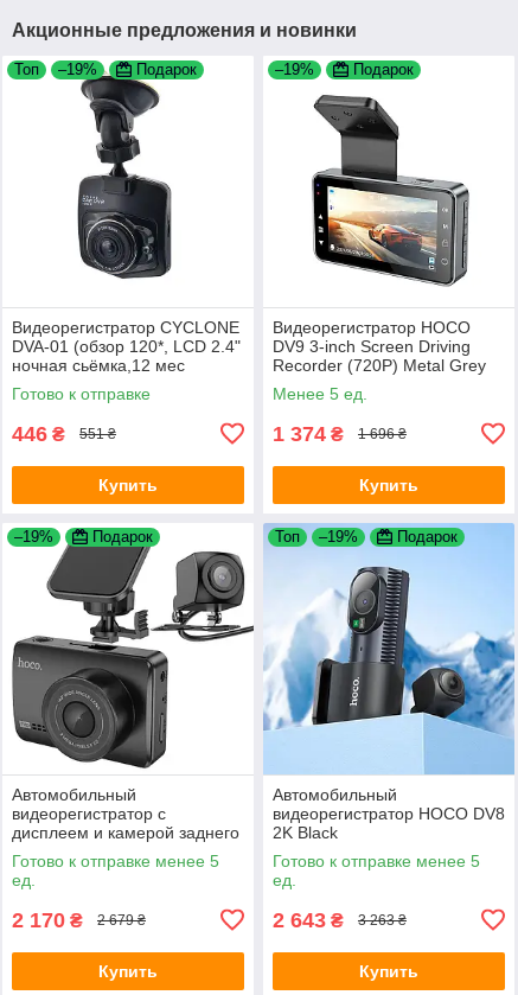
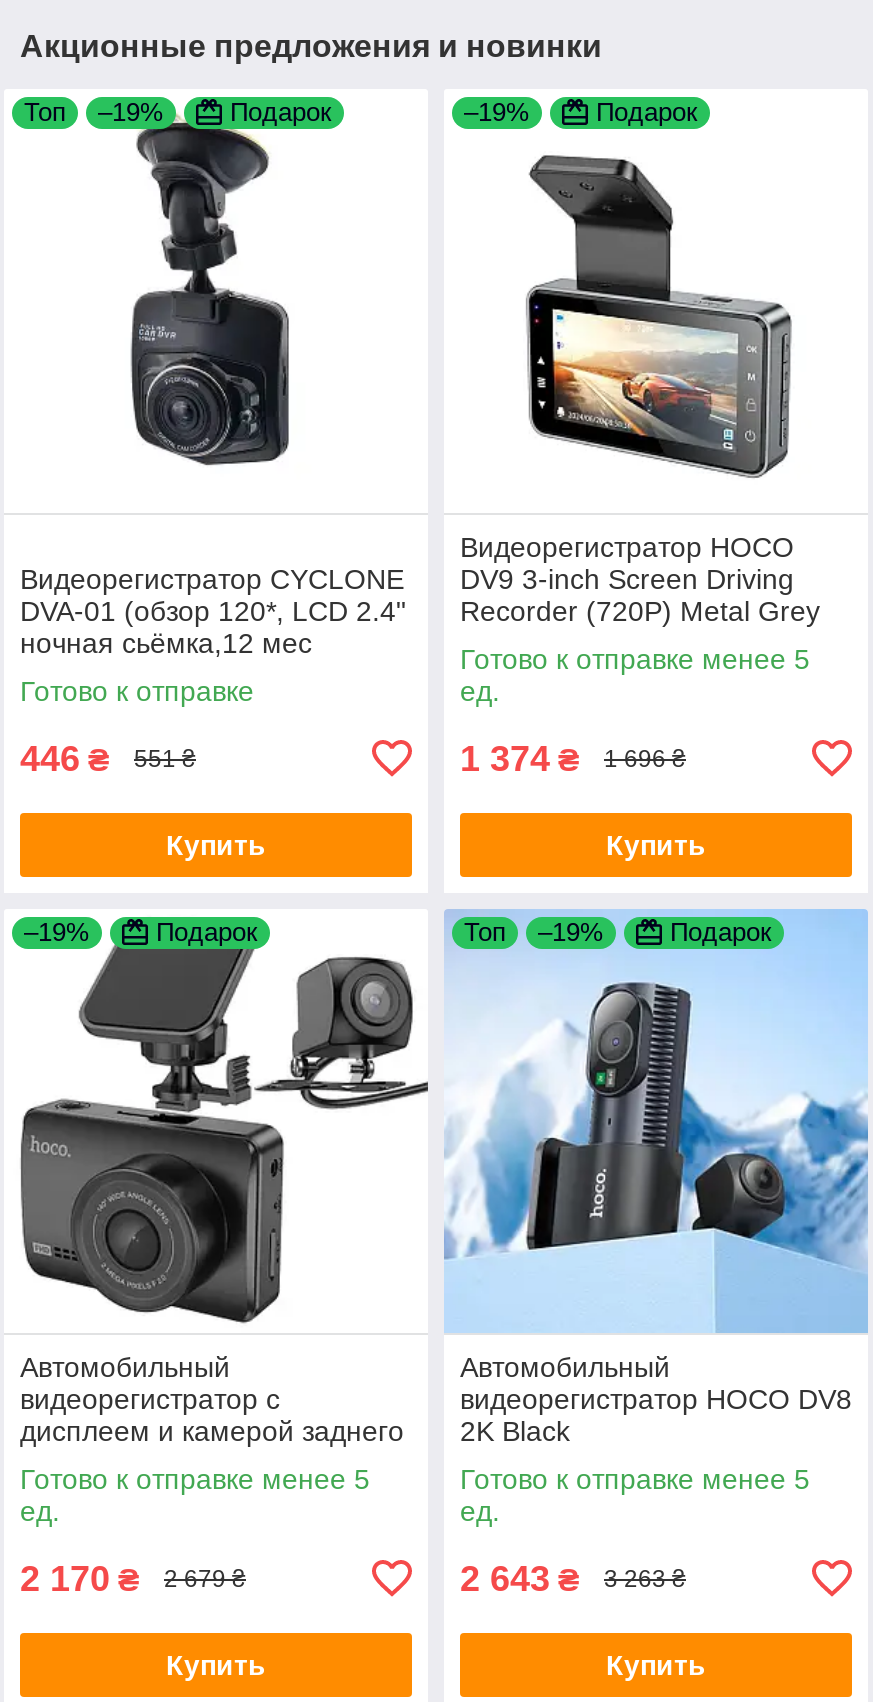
[273,384,367,403] Менее 5 ед. -> [460,643,810,707] Готово к отправке менее 5 | ед.

